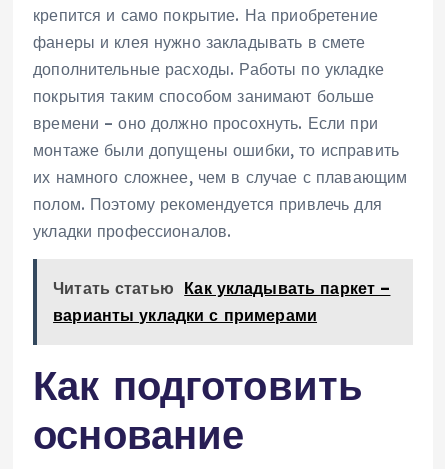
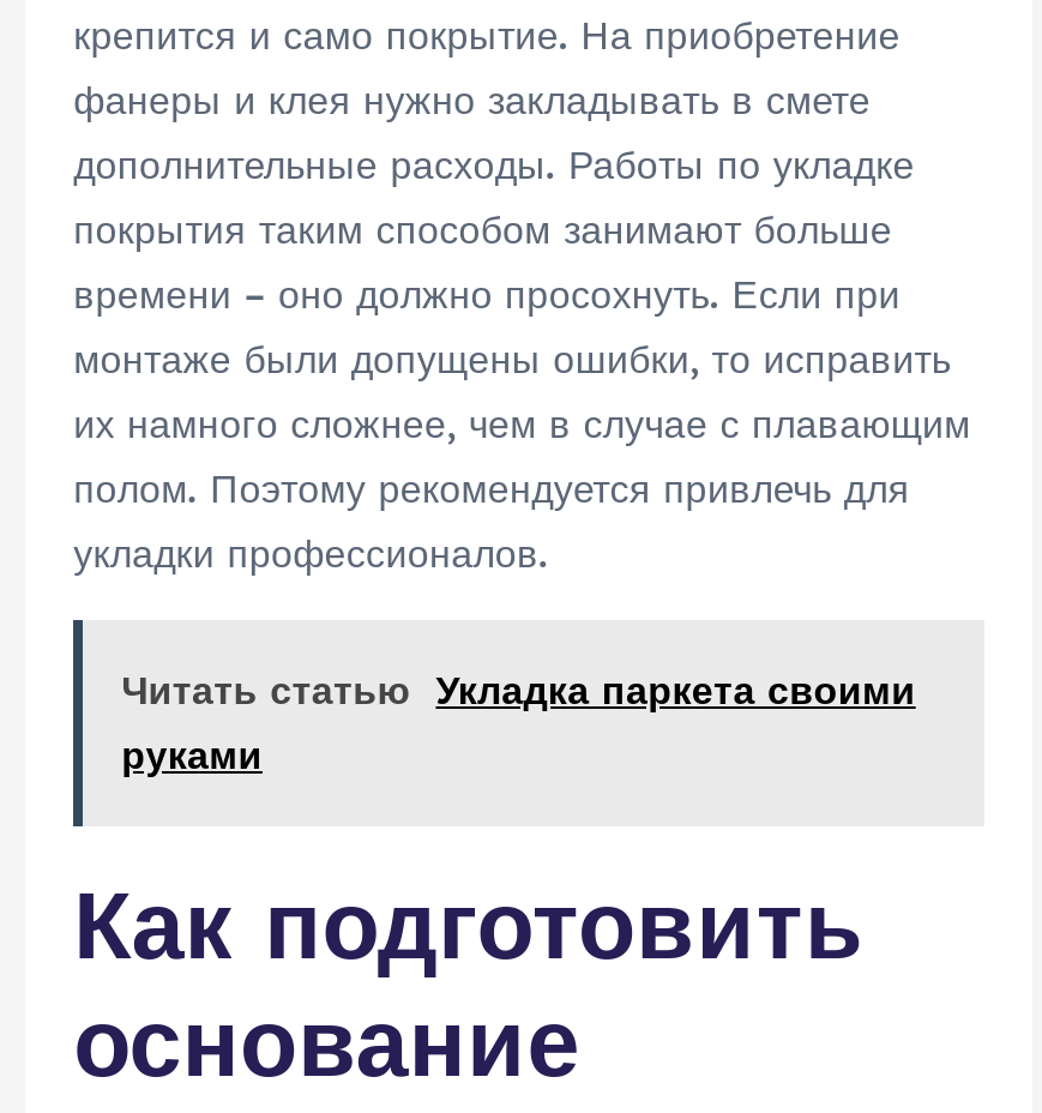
[53,278,390,325] Читать статью Как укладывать паркет – | варианты укладки с примерами -> [121,666,916,779] Читать статью Укладка паркета своими | руками

